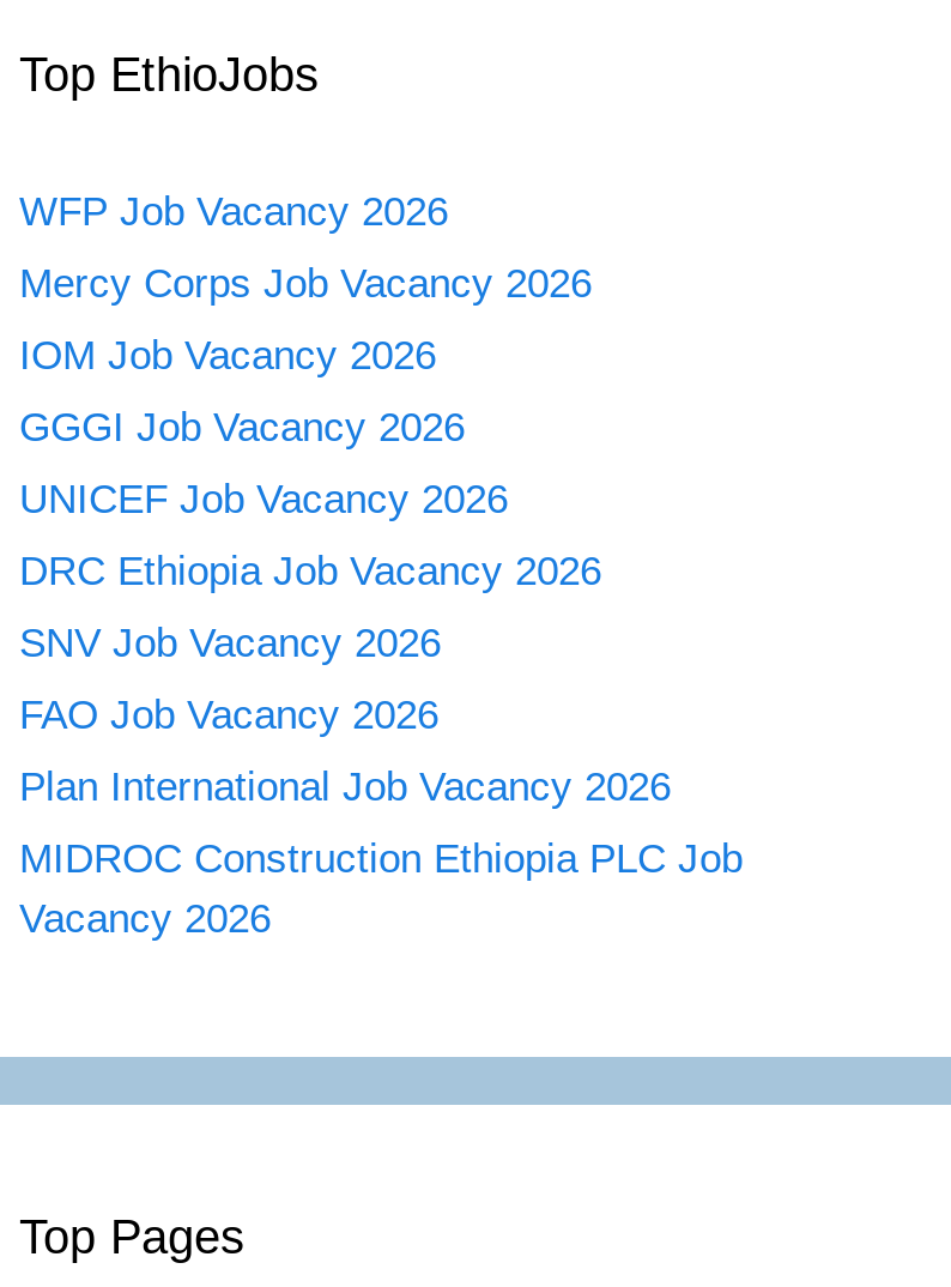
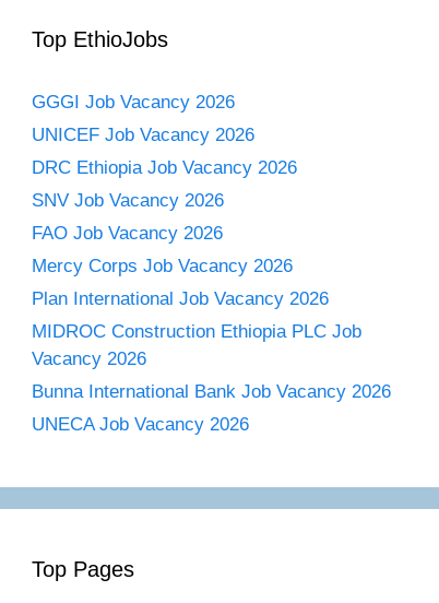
[19,188,448,377] WFP Job Vacancy 2026 | IOM Job Vacancy 2026 -> none
moved [19,260,592,305] -> [32,256,293,276]: Mercy Corps Job Vacancy 2026
moved [19,404,601,737] -> [32,92,297,243]: GGGI Job Vacancy 2026 | UNICEF Job Vacancy 2026 | DRC Ethiopia Job Vacancy 2026 | SNV Job Vacancy 2026 | FAO Job Vacancy 2026
moved [19,763,743,940] -> [32,288,361,369]: Plan International Job Vacancy 2026 | MIDROC Construction Ethiopia PLC Job | Vacancy 2026
none -> [32,381,391,435] Bunna International Bank Job Vacancy 2026 | UNECA Job Vacancy 2026

